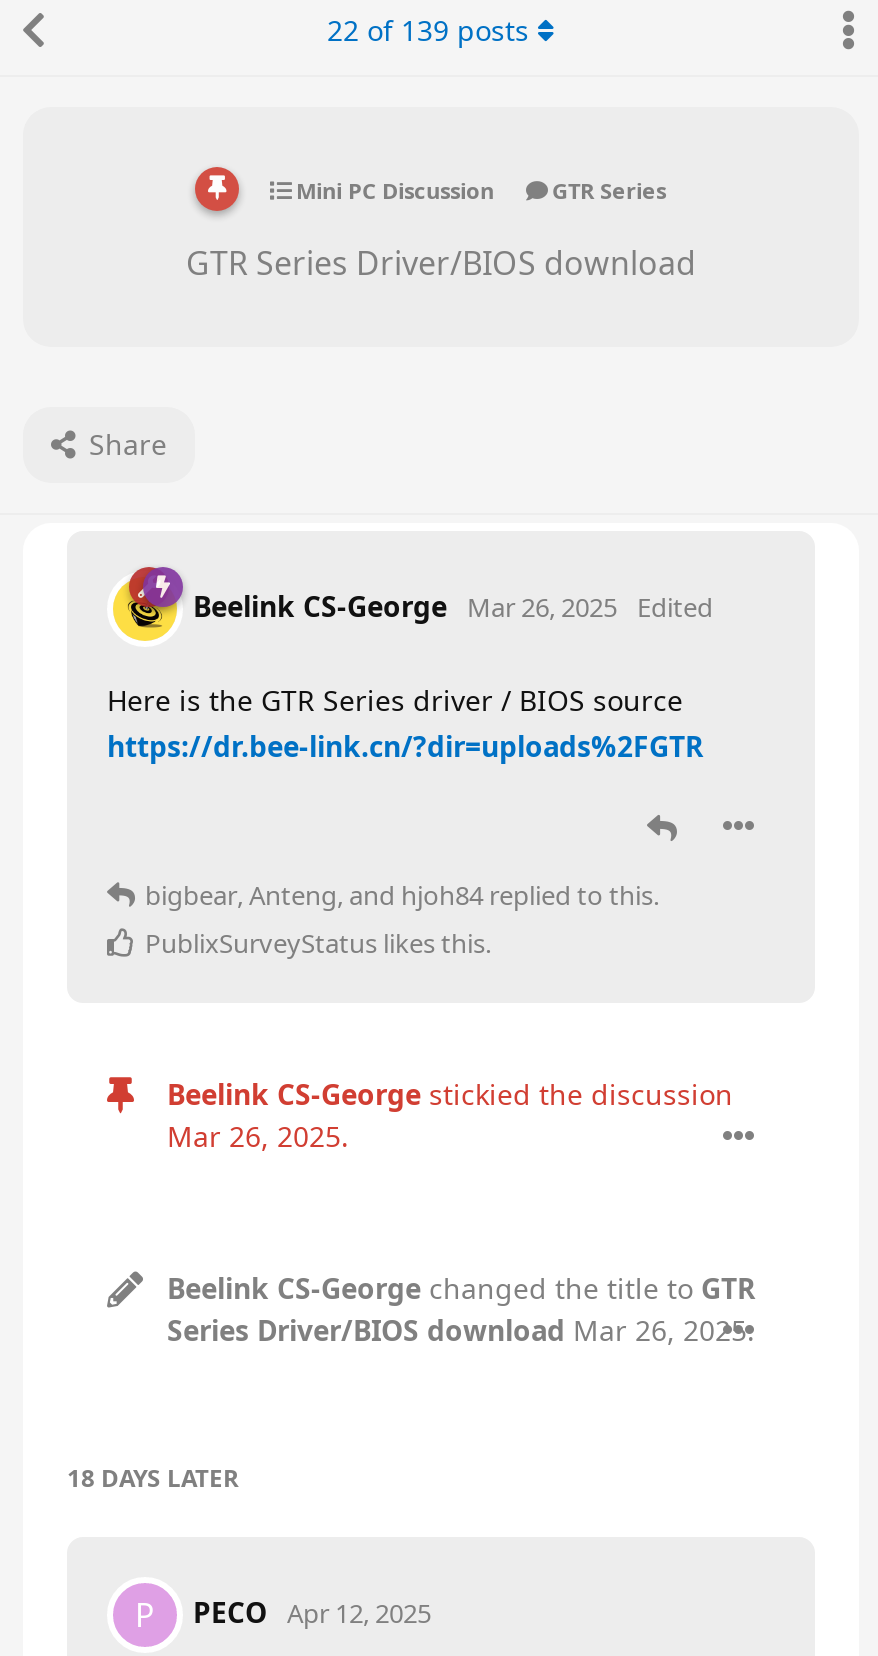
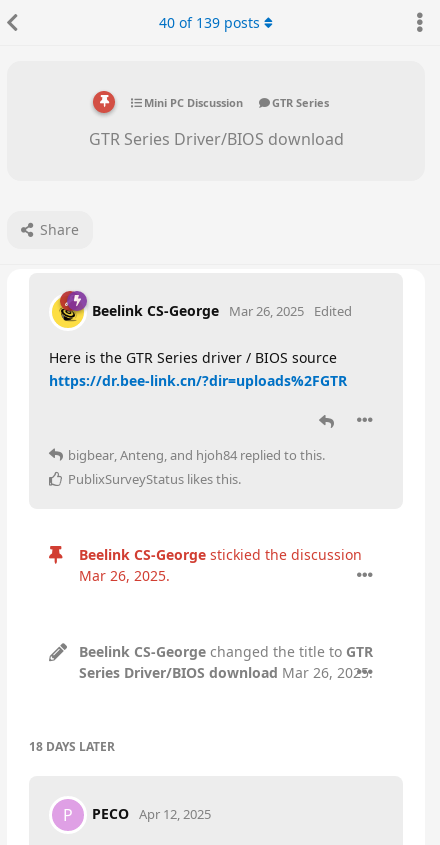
[327,11,529,49] 22 of 139 posts -> [159,13,260,32] 40 of 139 posts

